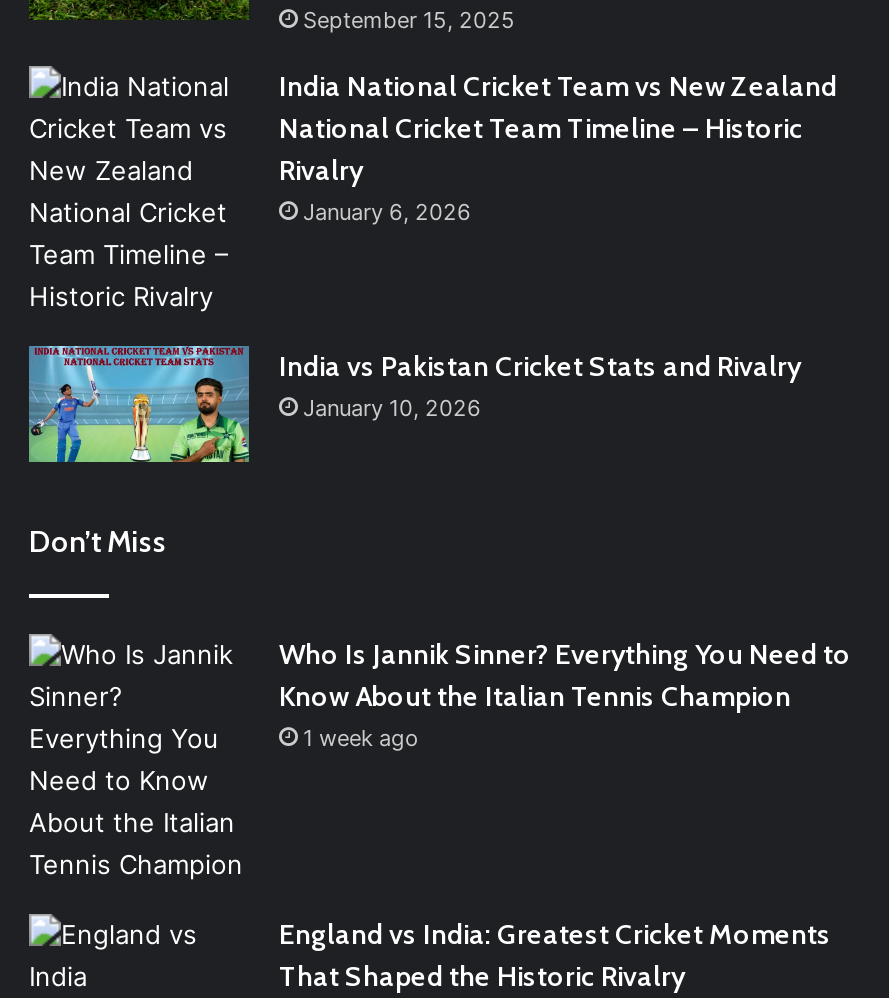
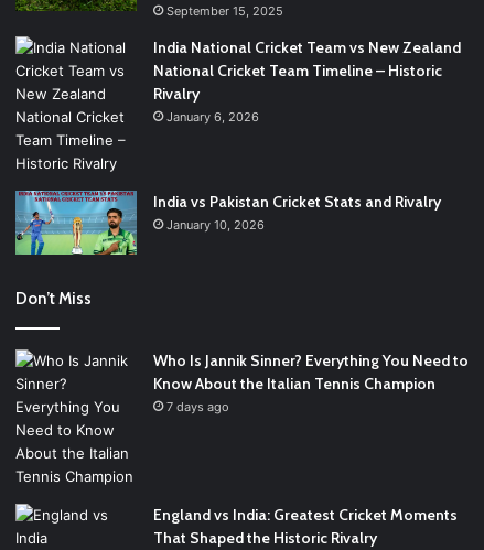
[303,723,419,751] 1 week ago -> [166,399,229,414] 7 days ago

